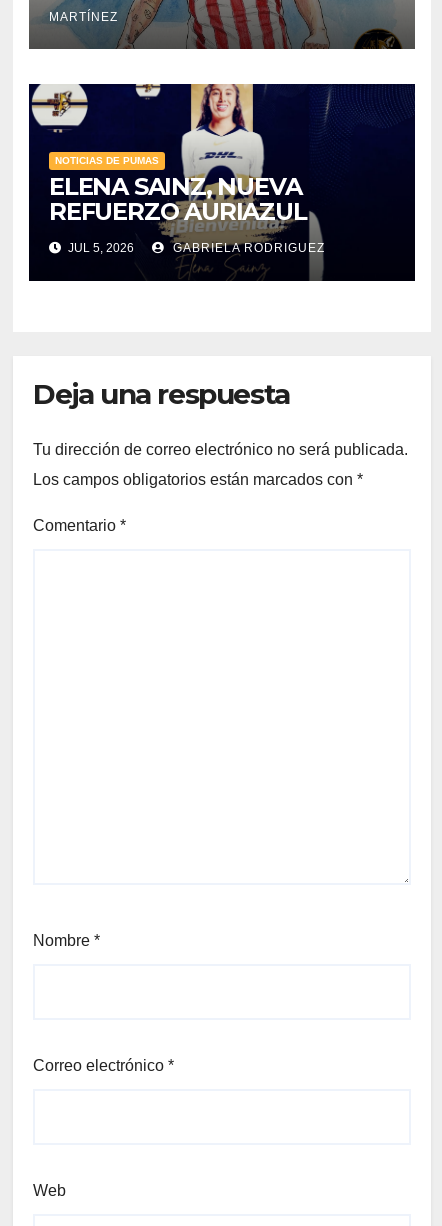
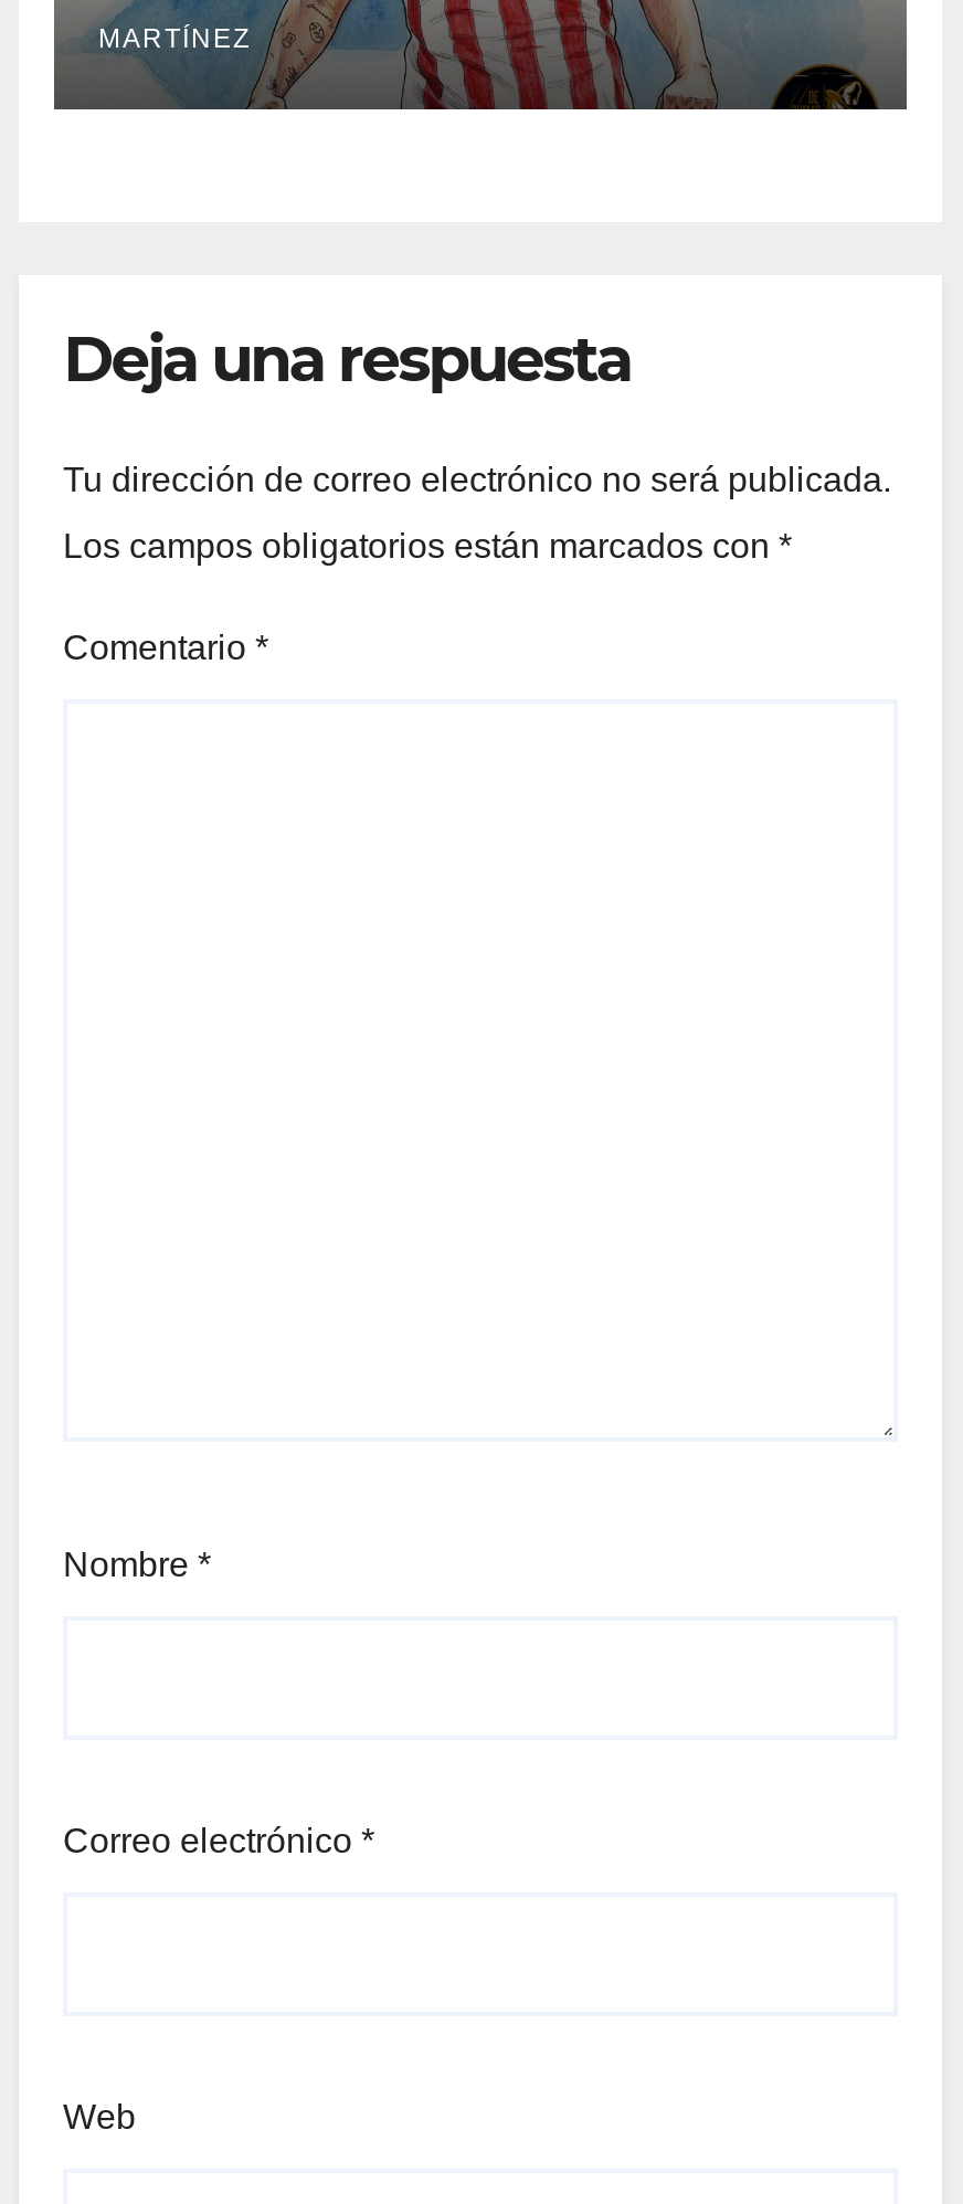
[28,83,416,282] [image] | NOTICIAS DE PUMAS | ELENA SAINZ, NUEVA | REFUERZO AURIAZUL | JUL 5, 2026 | GABRIELA RODRIGUEZ -> none

